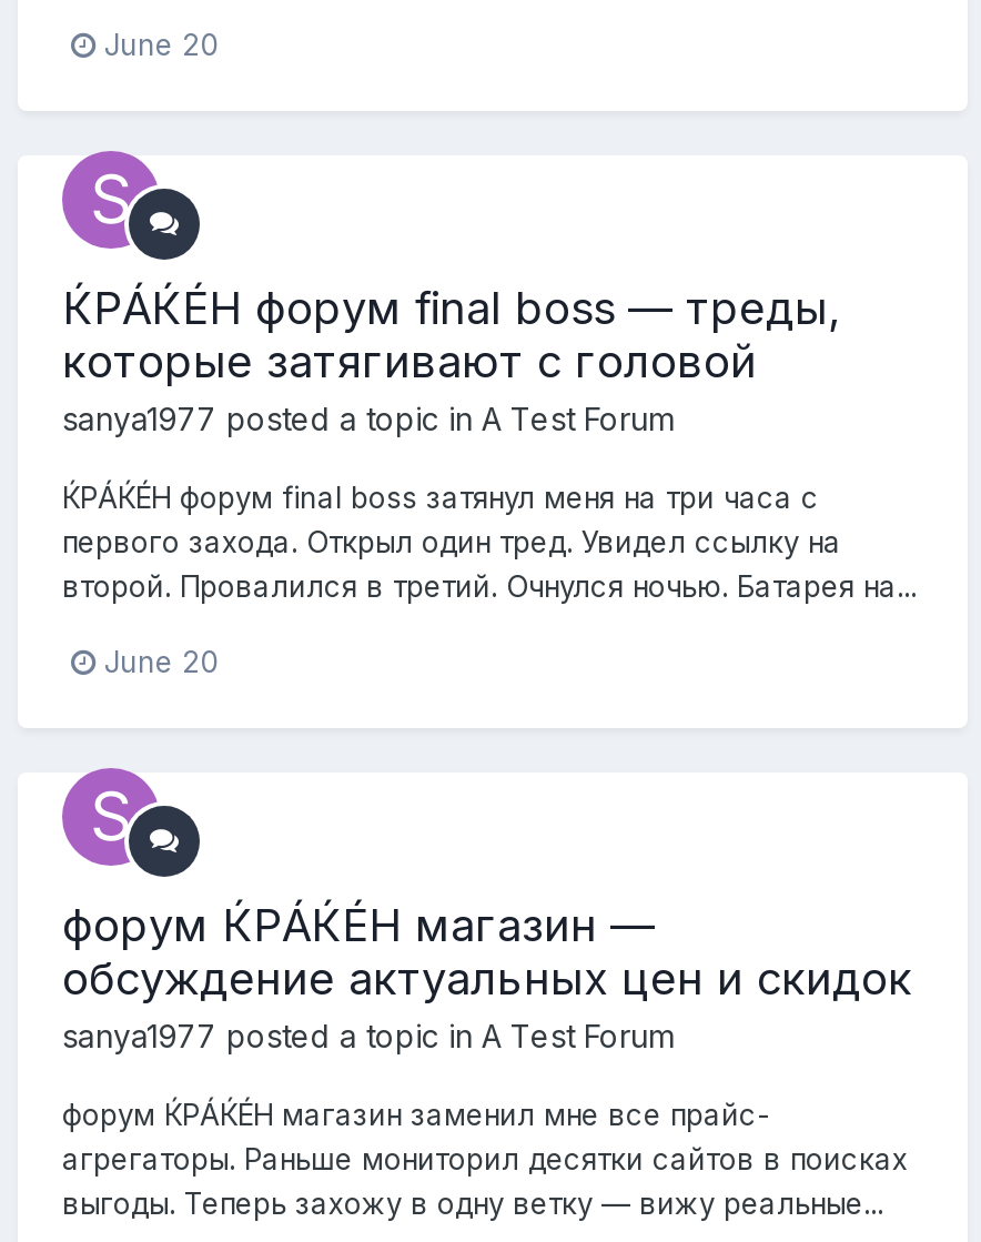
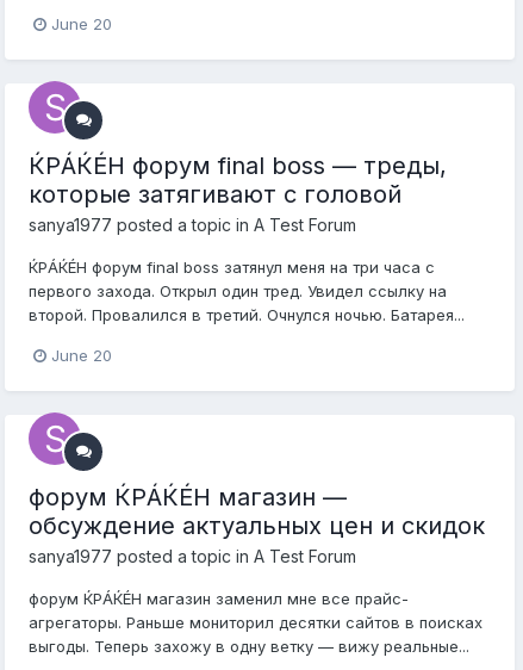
[62,568,917,603] второй. Провалился в третий. Очнулся ночью. Батарея на... -> [29,305,465,324] второй. Провалился в третий. Очнулся ночью. Батарея...

